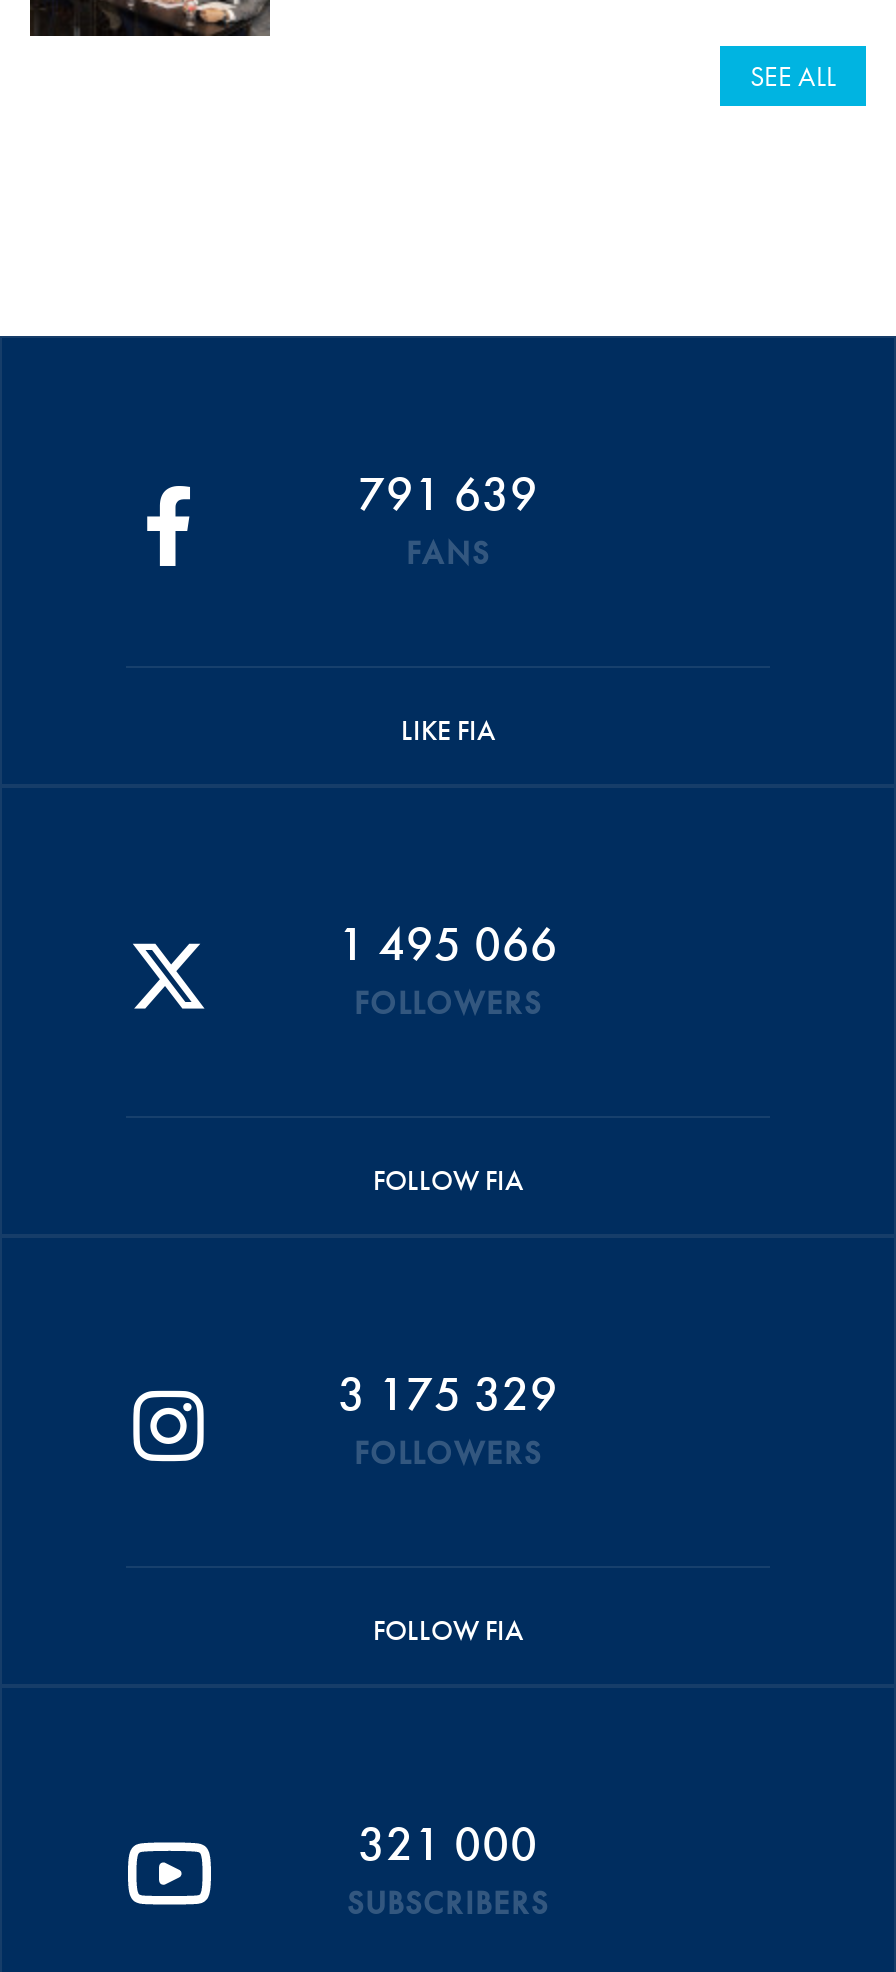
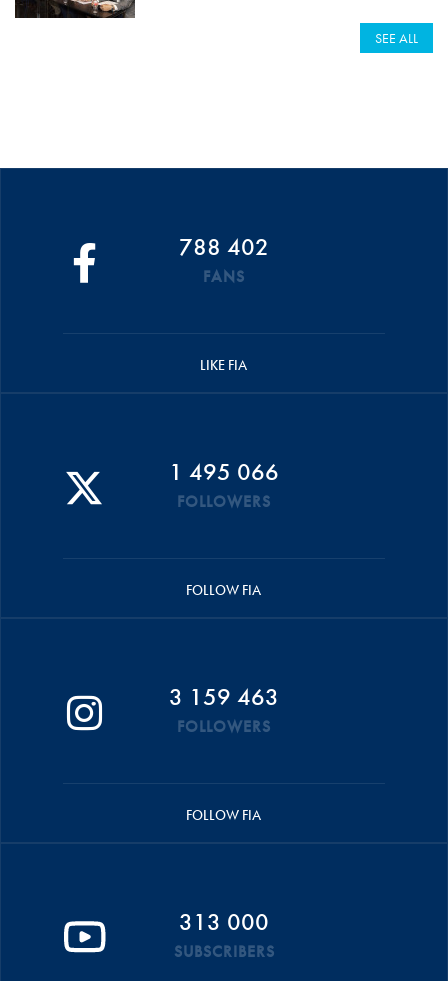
[358,463,538,525] 791 639 -> [179,231,269,262] 788 402
[338,1363,558,1425] 3 175 329 -> [169,681,279,712] 3 159 463
[358,1813,538,1875] 321 000 -> [179,906,269,937] 313 000

